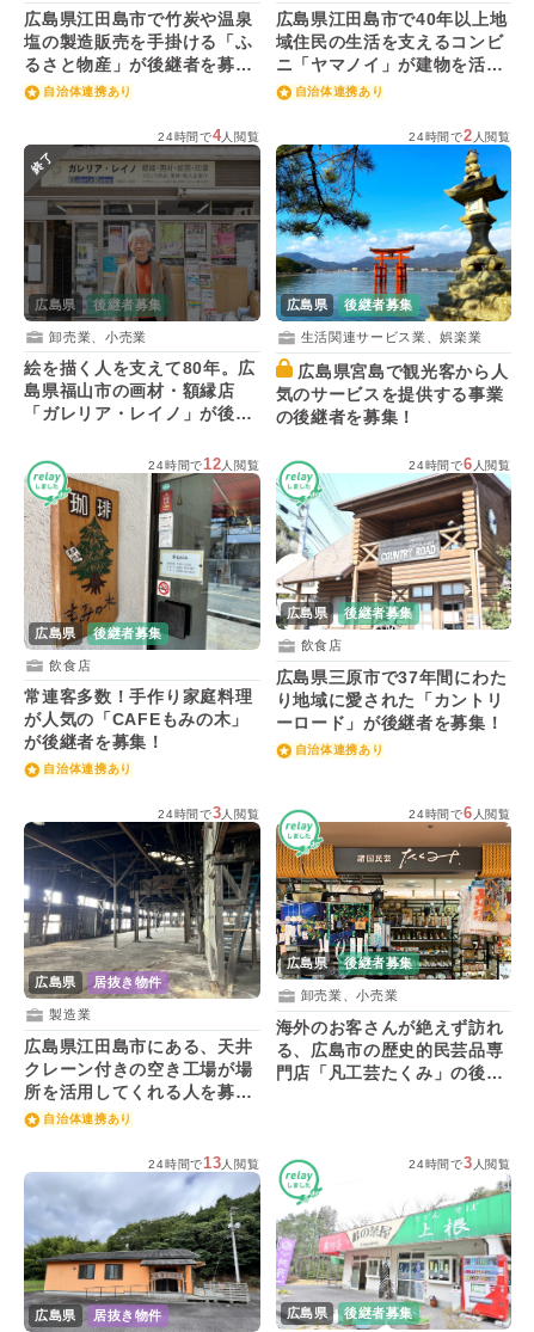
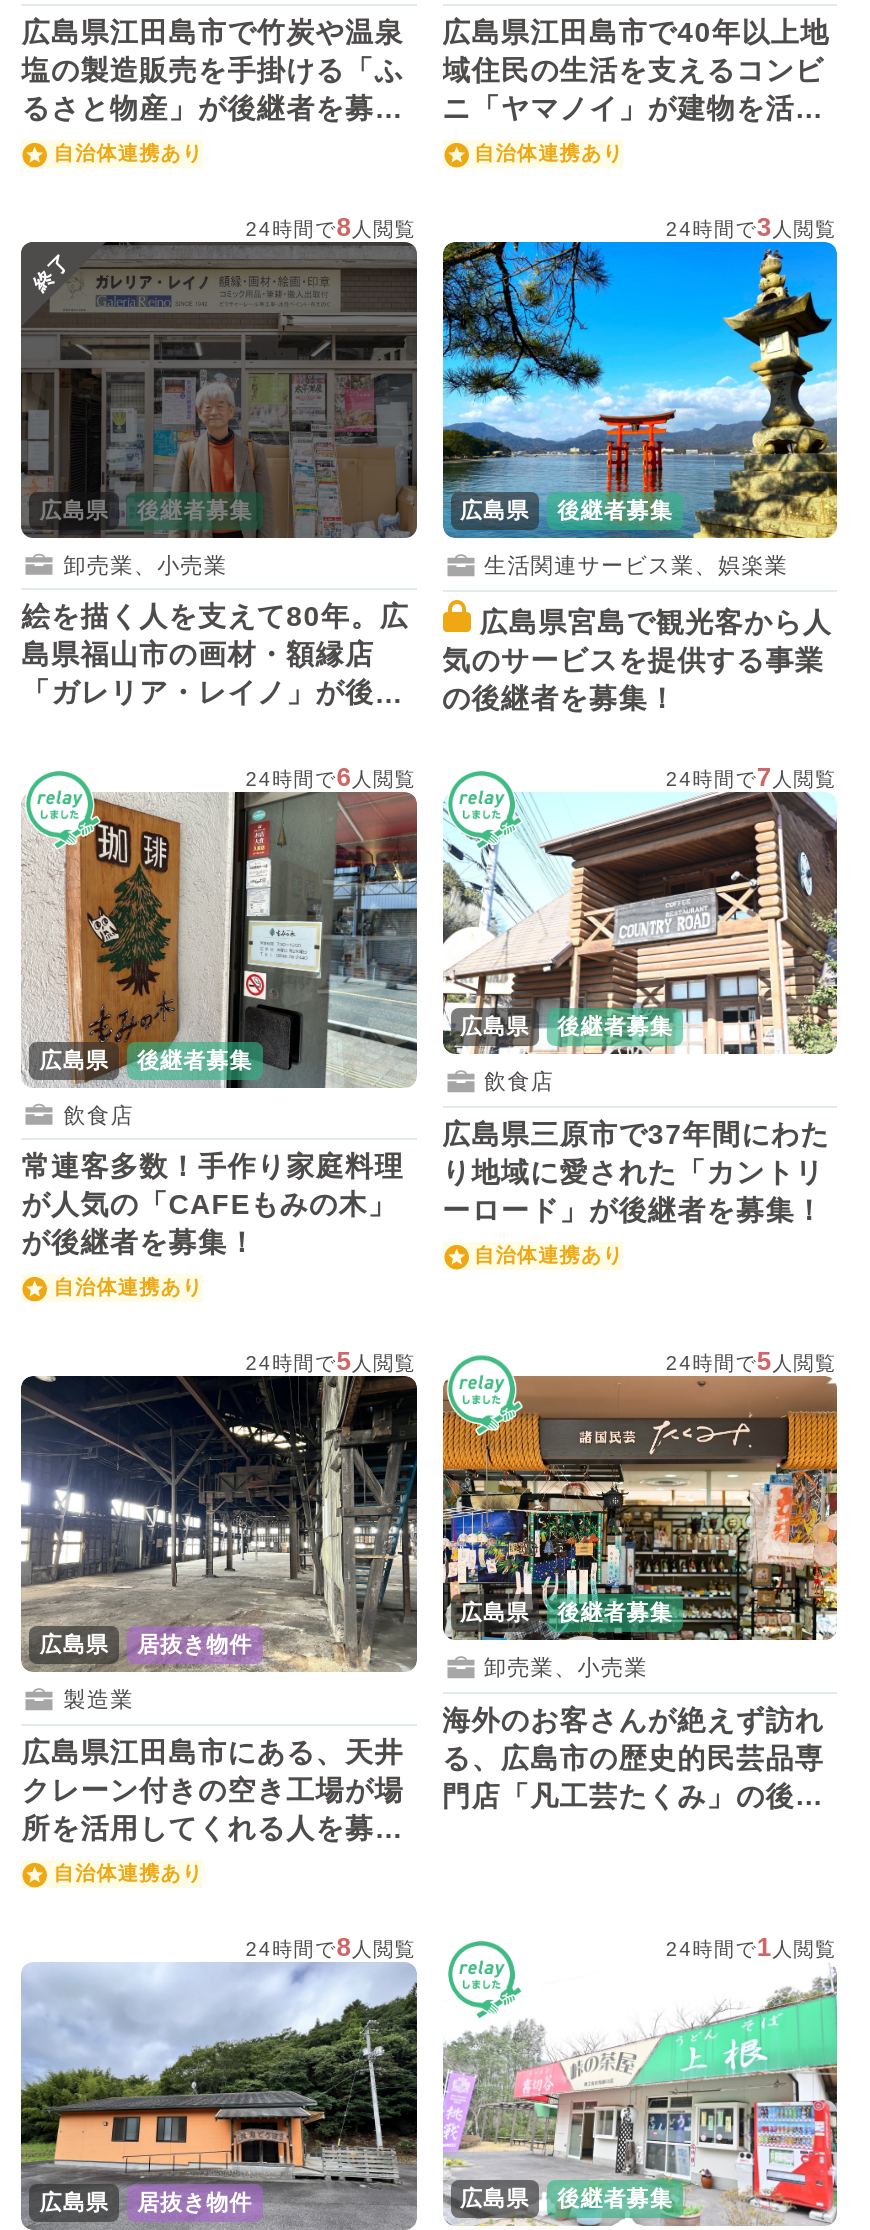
[158,126,260,144] 24時間で4人閲覧 -> [245,212,416,242] 24時間で8人閲覧
[409,126,511,144] 24時間で2人閲覧 -> [666,212,836,242] 24時間で3人閲覧
[149,455,260,473] 24時間で12人閲覧 -> [245,761,416,791] 24時間で6人閲覧
[409,455,511,473] 24時間で6人閲覧 -> [666,761,836,791] 24時間で7人閲覧
[158,804,260,822] 24時間で3人閲覧 -> [245,1347,416,1377] 24時間で5人閲覧
[409,804,511,822] 24時間で6人閲覧 -> [666,1347,836,1377] 24時間で5人閲覧
[149,1154,260,1172] 24時間で13人閲覧 -> [245,1932,416,1962] 24時間で8人閲覧
[409,1154,511,1172] 24時間で3人閲覧 -> [666,1932,836,1962] 24時間で1人閲覧

